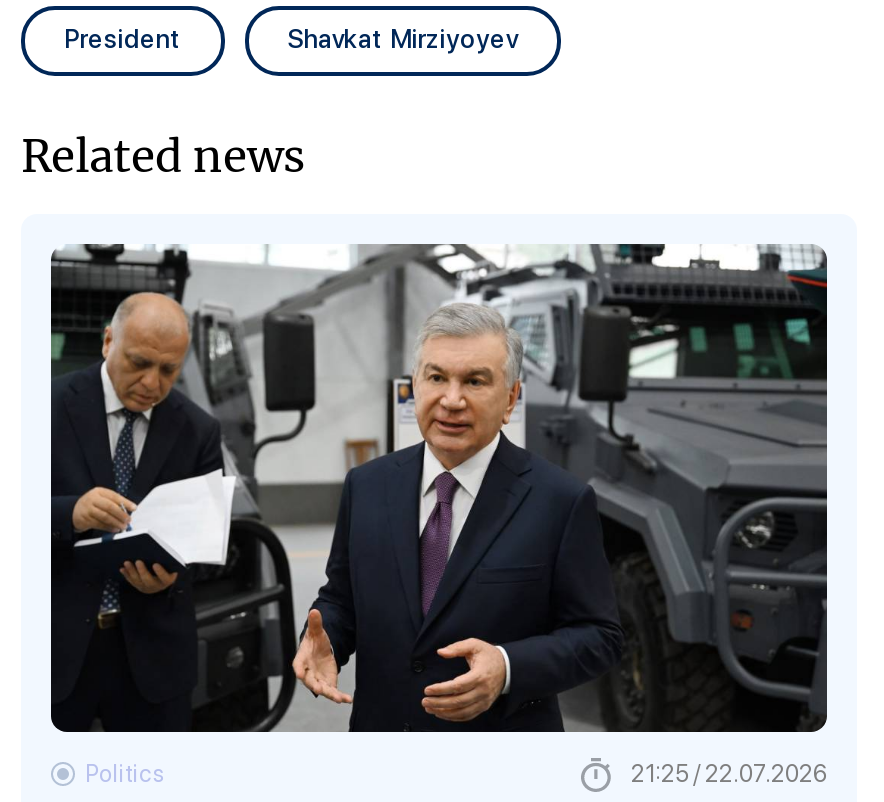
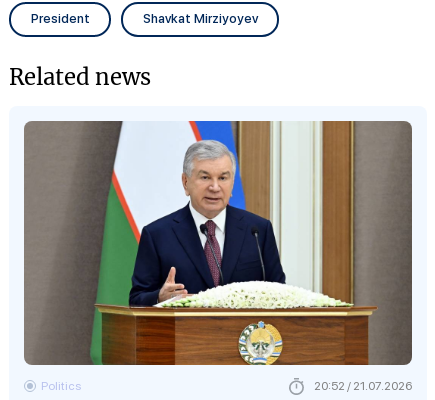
[49,242,829,791] [image] | 21:25 / 22.07.2026 -> [24,120,413,394] [image] | 20:52 / 21.07.2026

